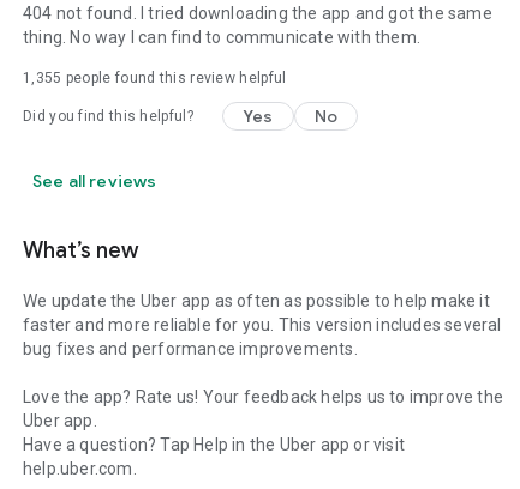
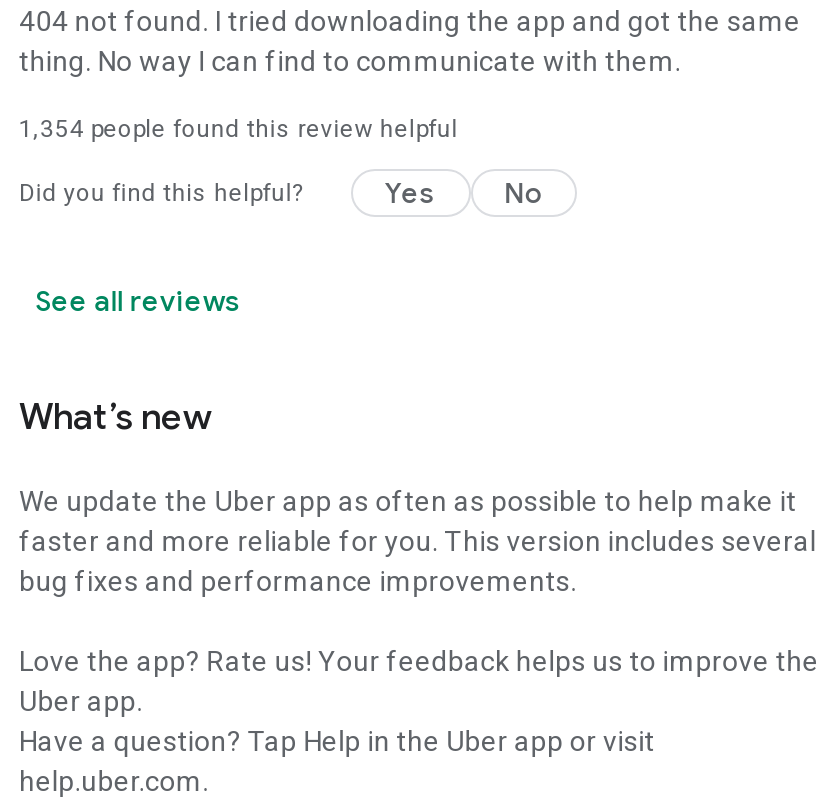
[23,69,286,86] 1,355 people found this review helpful -> [19,115,458,143] 1,354 people found this review helpful

